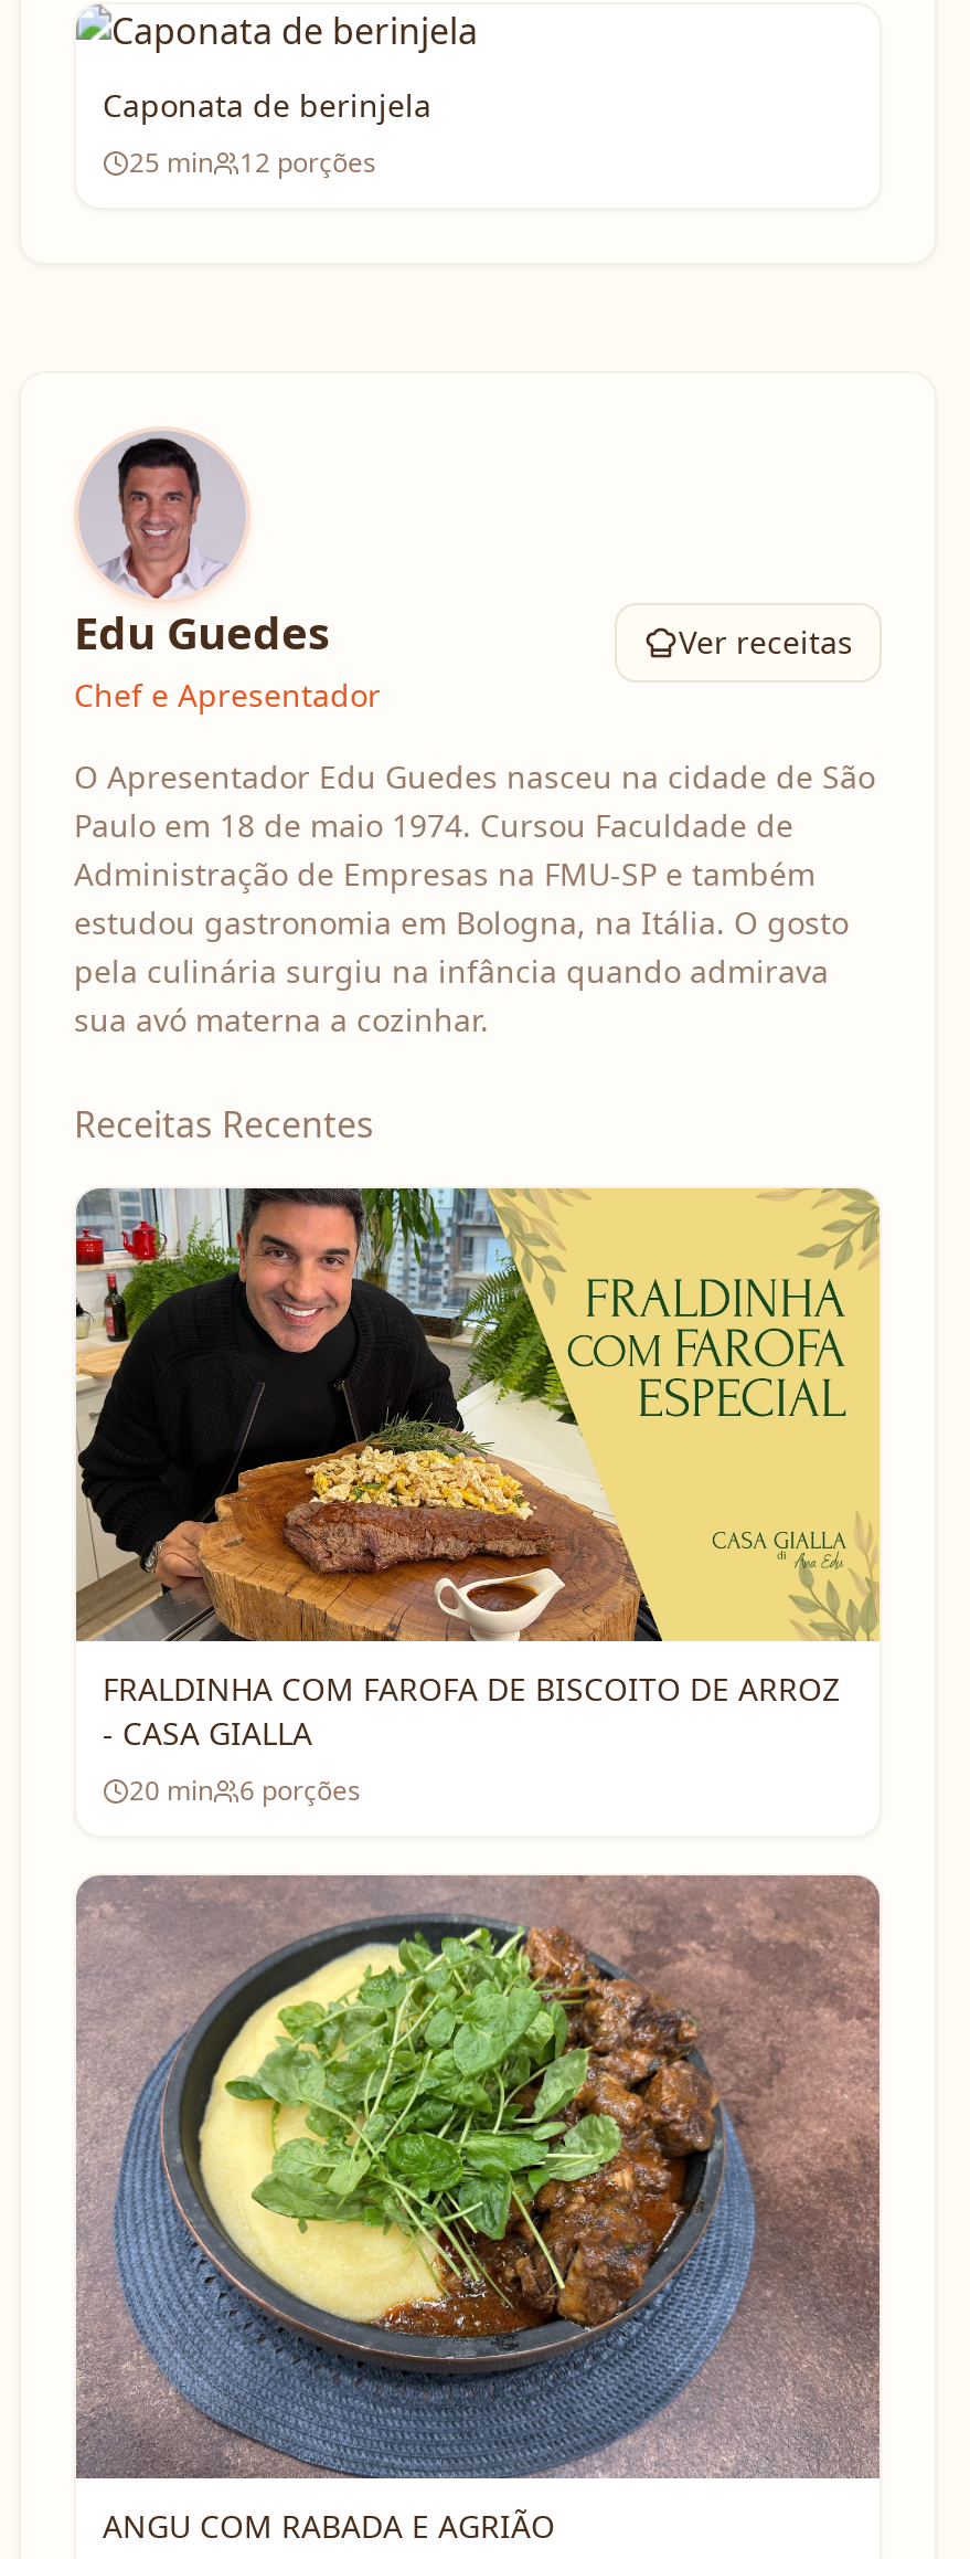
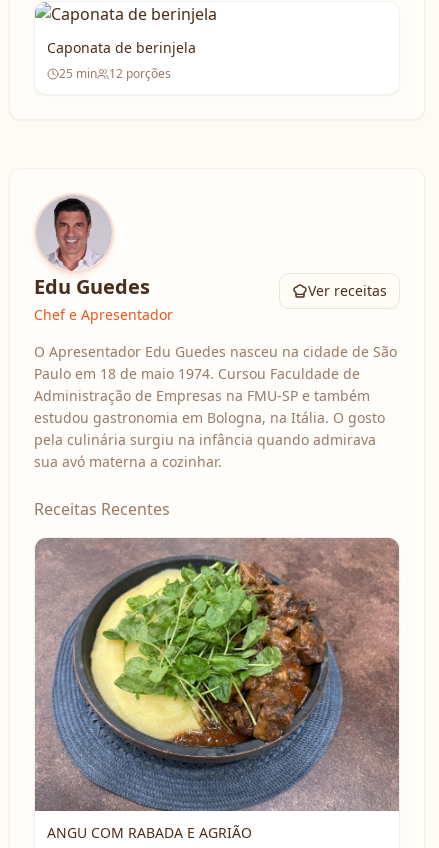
[76,1186,882,1809] [image] | FRALDINHA COM FAROFA DE BISCOITO DE ARROZ | - CASA GIALLA | 20 min | 6 porções -> none

